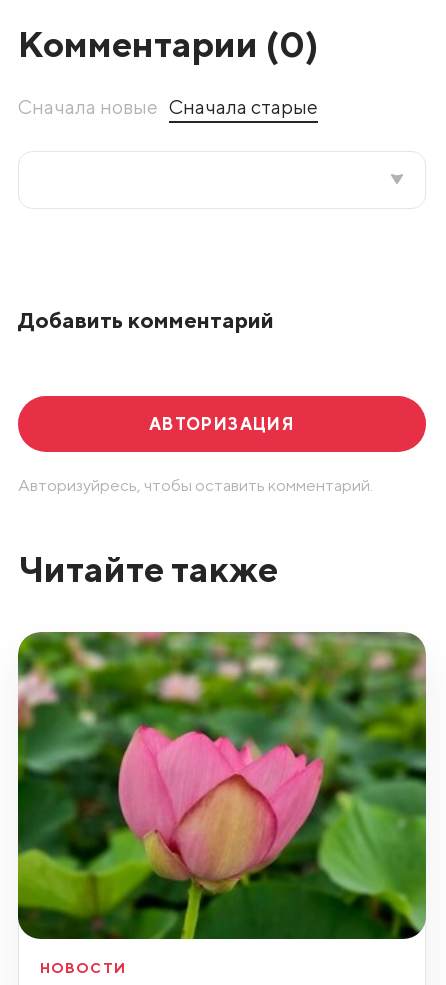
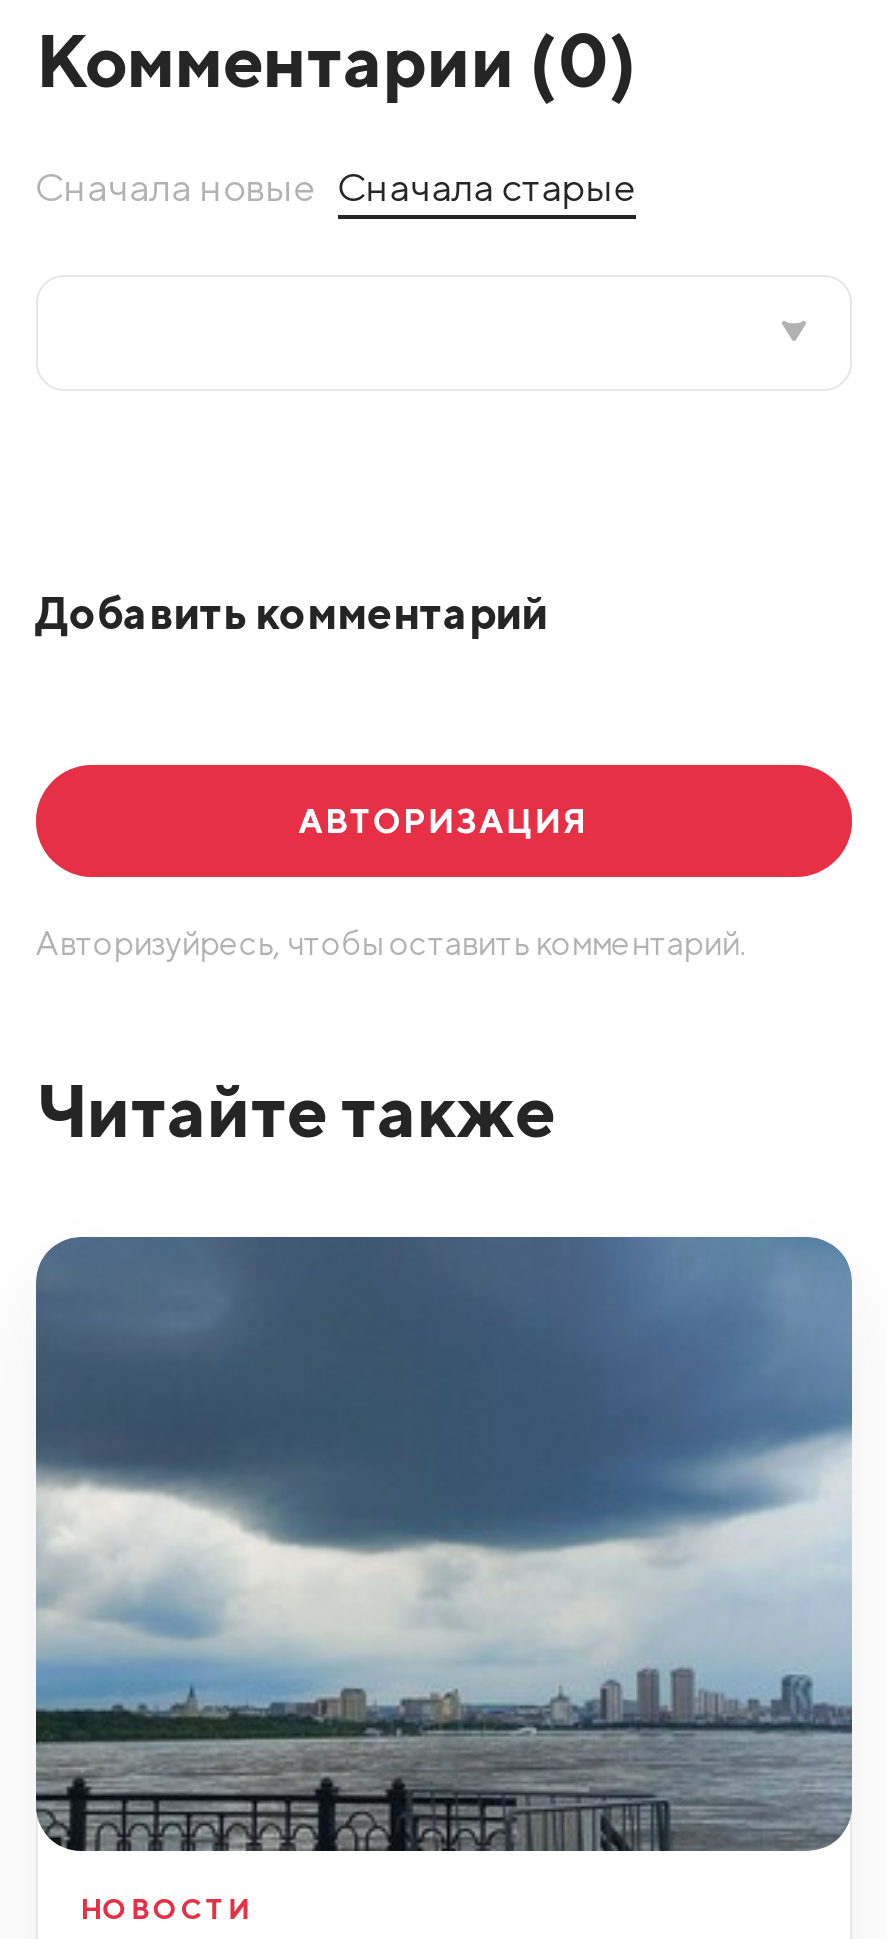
[17,631,427,940] [image] -> [34,1235,854,1853] [image]

